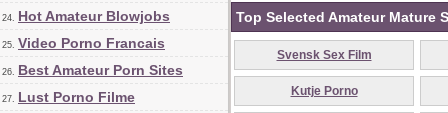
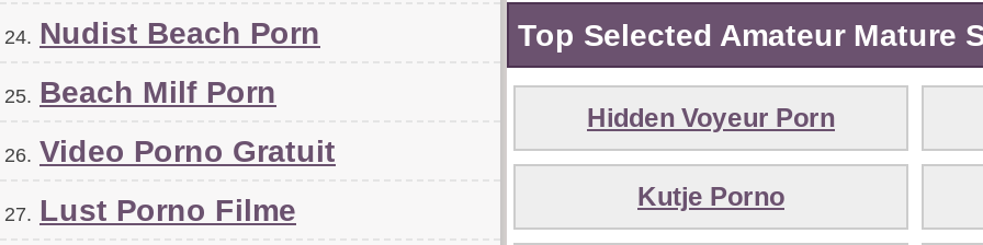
[2,8,170,24] 24. Hot Amateur Blowjobs -> [4,15,320,50] 24. Nudist Beach Porn
[2,35,165,51] 25. Video Porno Francais -> [4,74,276,109] 25. Beach Milf Porn
[276,48,371,62] Svensk Sex Film -> [587,103,835,133] Hidden Voyeur Porn
[2,62,183,78] 26. Best Amateur Porn Sites -> [4,133,336,168] 26. Video Porno Gratuit

